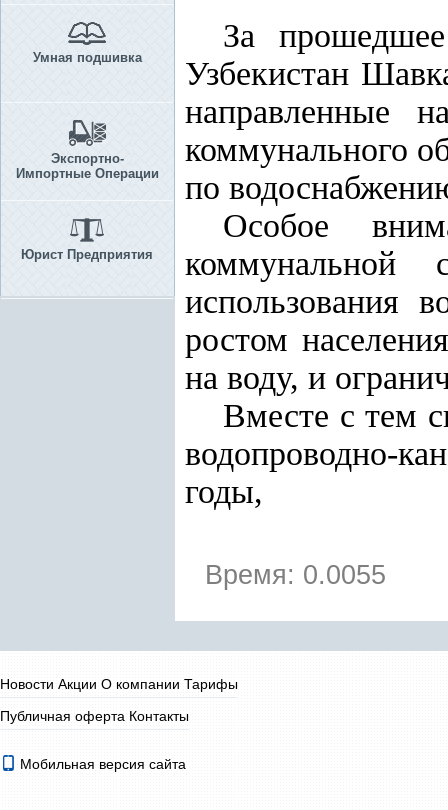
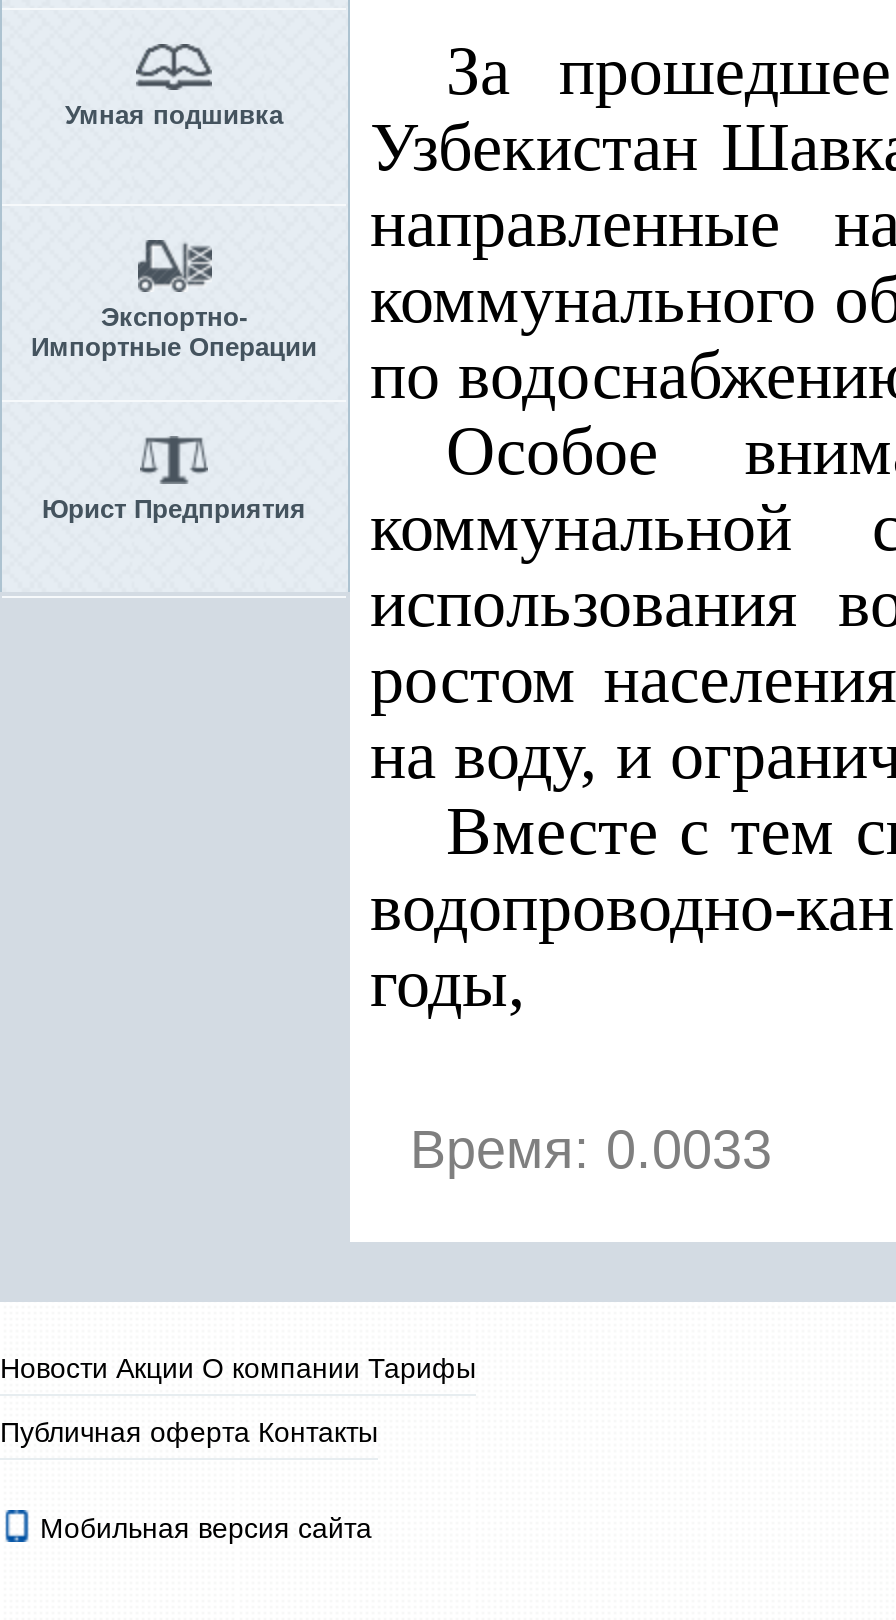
[205,560,386,590] Время: 0.0055 -> [410,1120,772,1180] Время: 0.0033

